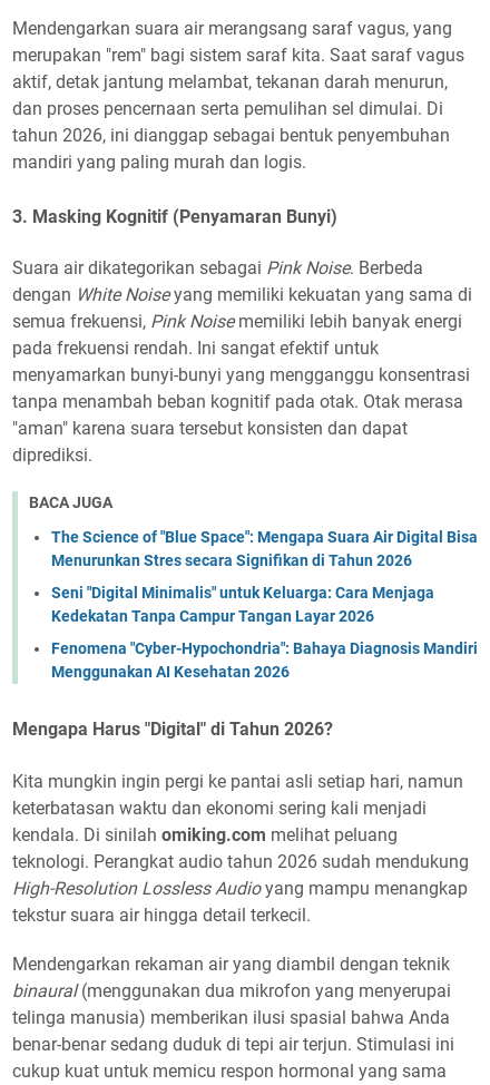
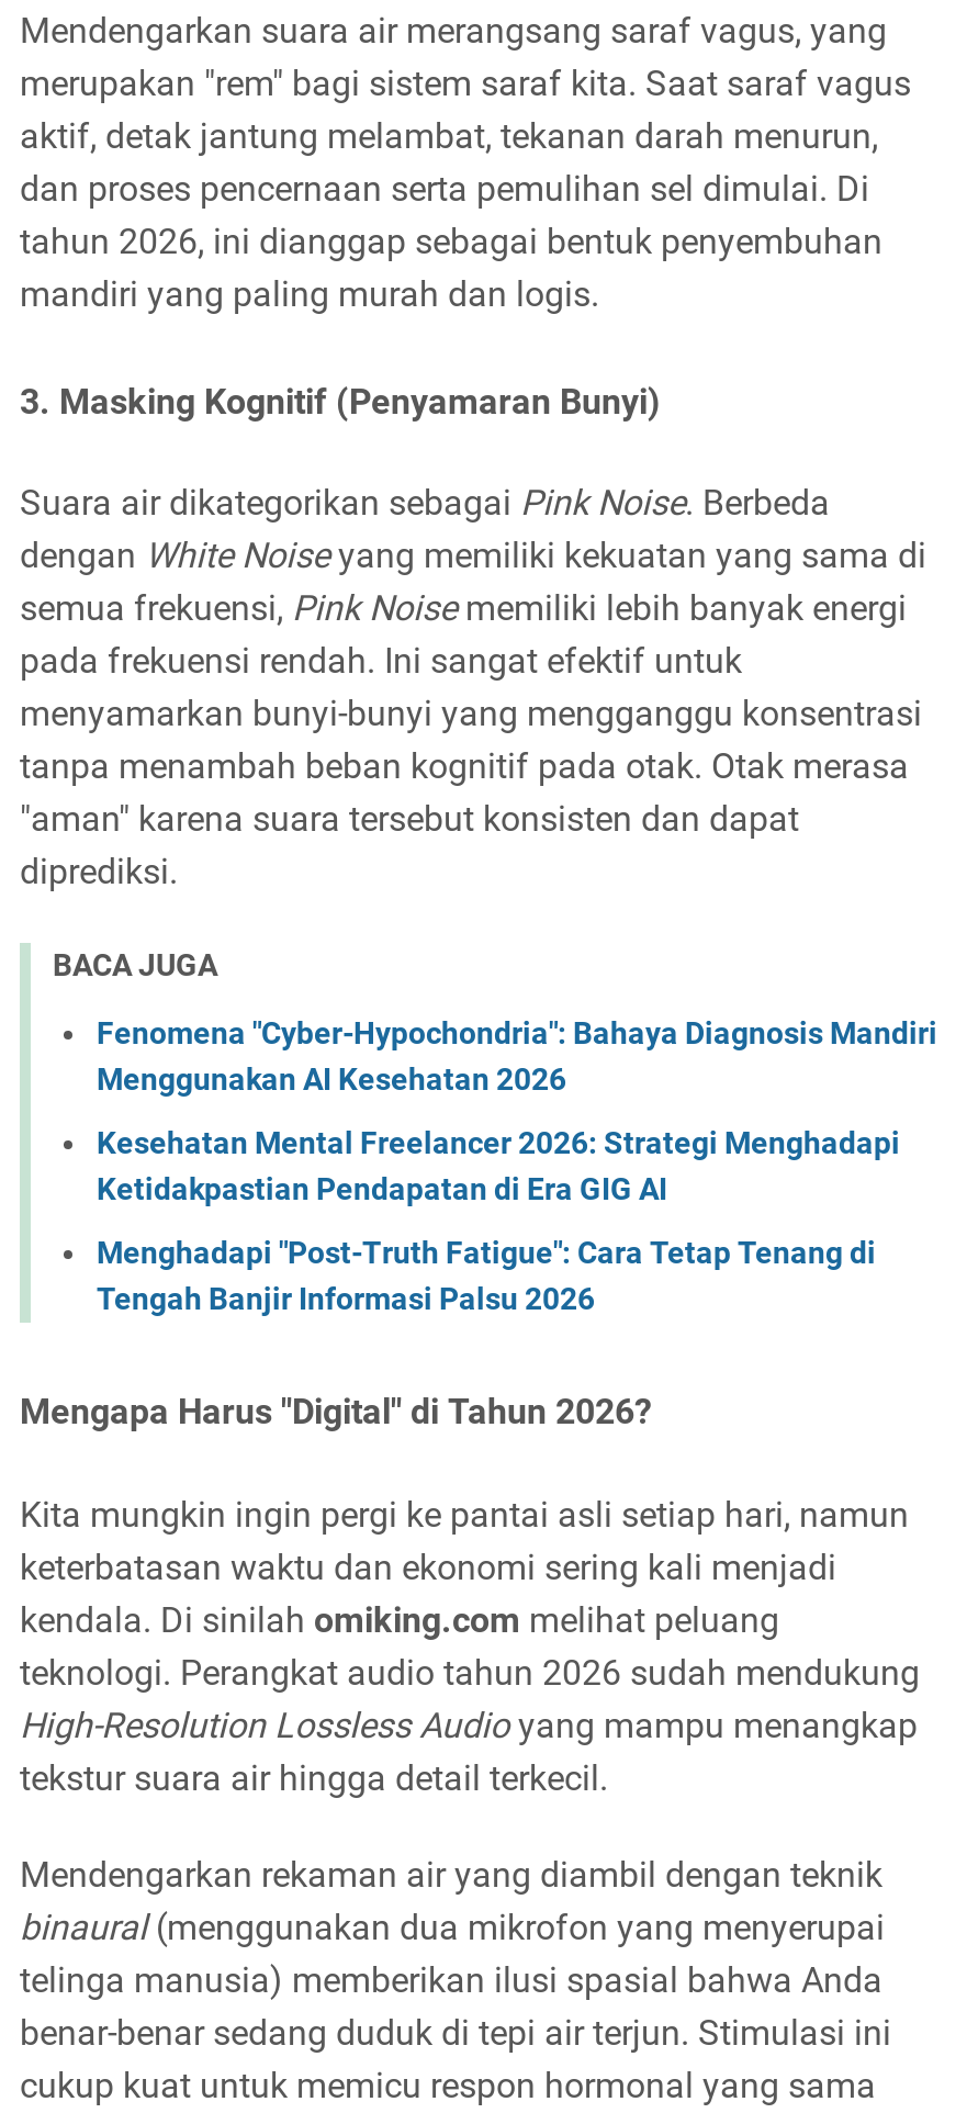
[51,528,478,624] The Science of "Blue Space": Mengapa Suara Air Digital Bisa | Menurunkan Stres secara Signifikan di Tahun 2026 | Seni "Digital Minimalis" untuk Keluarga: Cara Menjaga | Kedekatan Tanpa Campur Tangan Layar 2026 -> none
moved [51,639,478,680] -> [97,1014,937,1096]: Fenomena "Cyber-Hypochondria": Bahaya Diagnosis Mandiri | Menggunakan AI Kesehatan 2026
none -> [97,1124,900,1315] Kesehatan Mental Freelancer 2026: Strategi Menghadapi | Ketidakpastian Pendapatan di Era GIG AI | Menghadapi "Post-Truth Fatigue": Cara Tetap Tenang di | Tengah Banjir Informasi Palsu 2026

